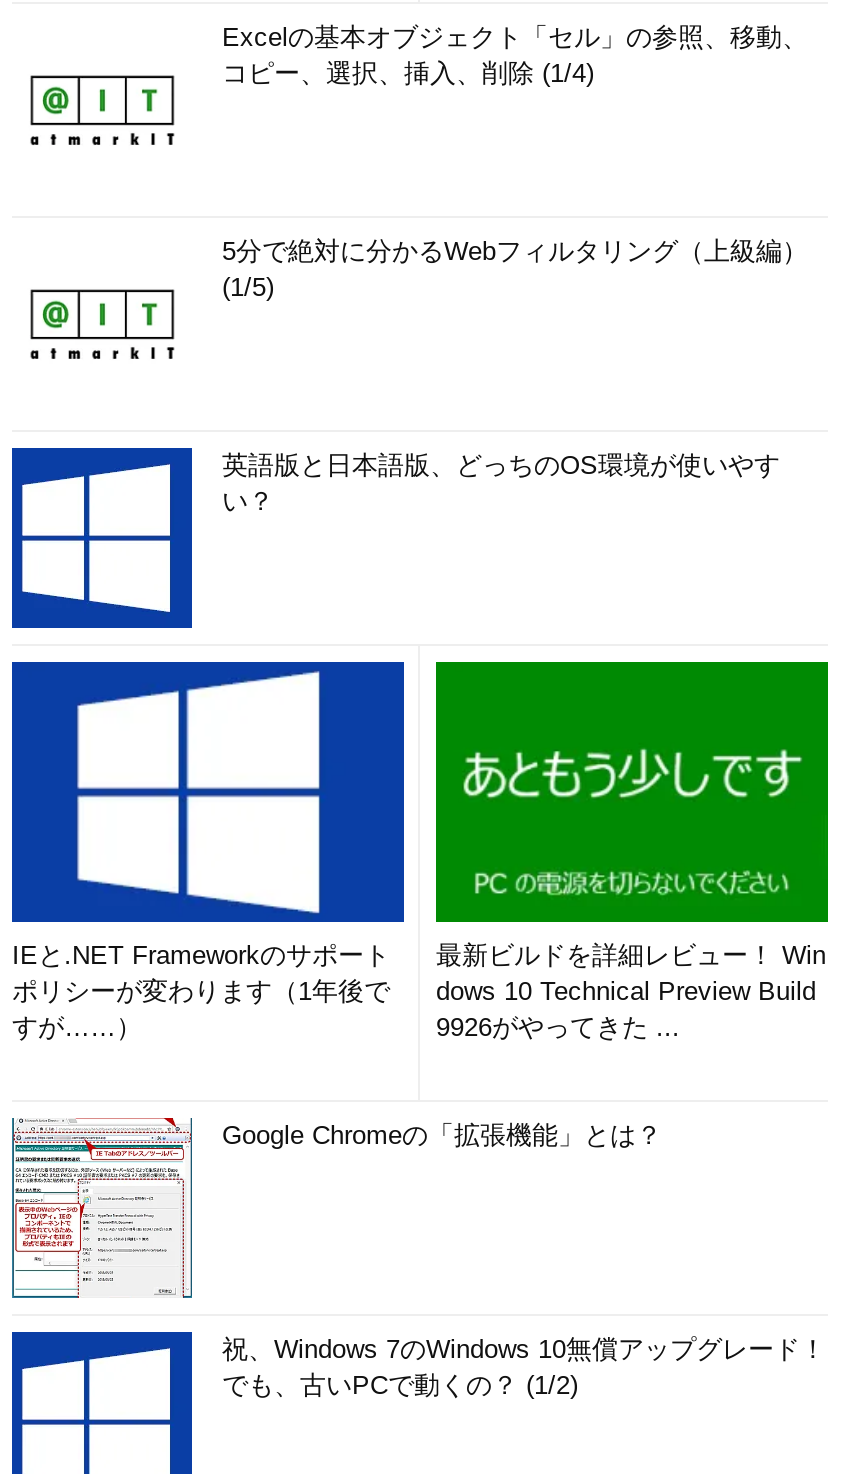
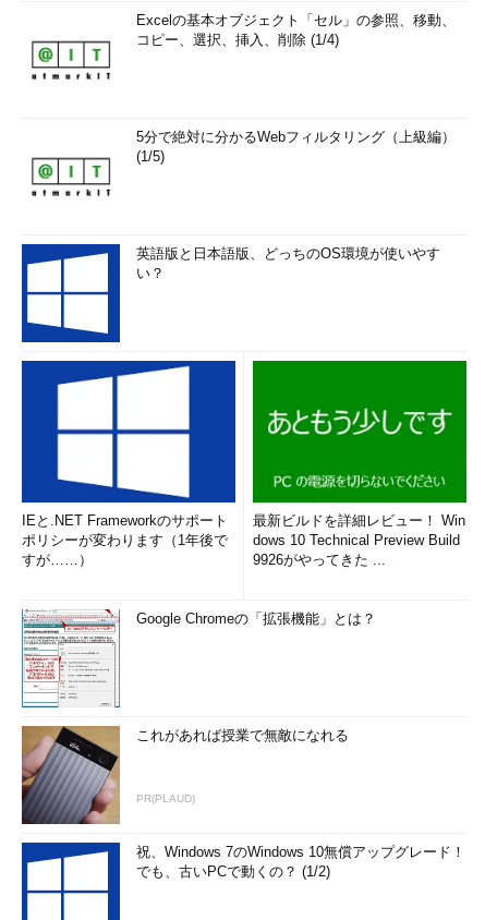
none -> [21,725,349,825] [image] | これがあれば授業で無敵になれる
none -> [136,792,195,804] PR(PLAUD)

